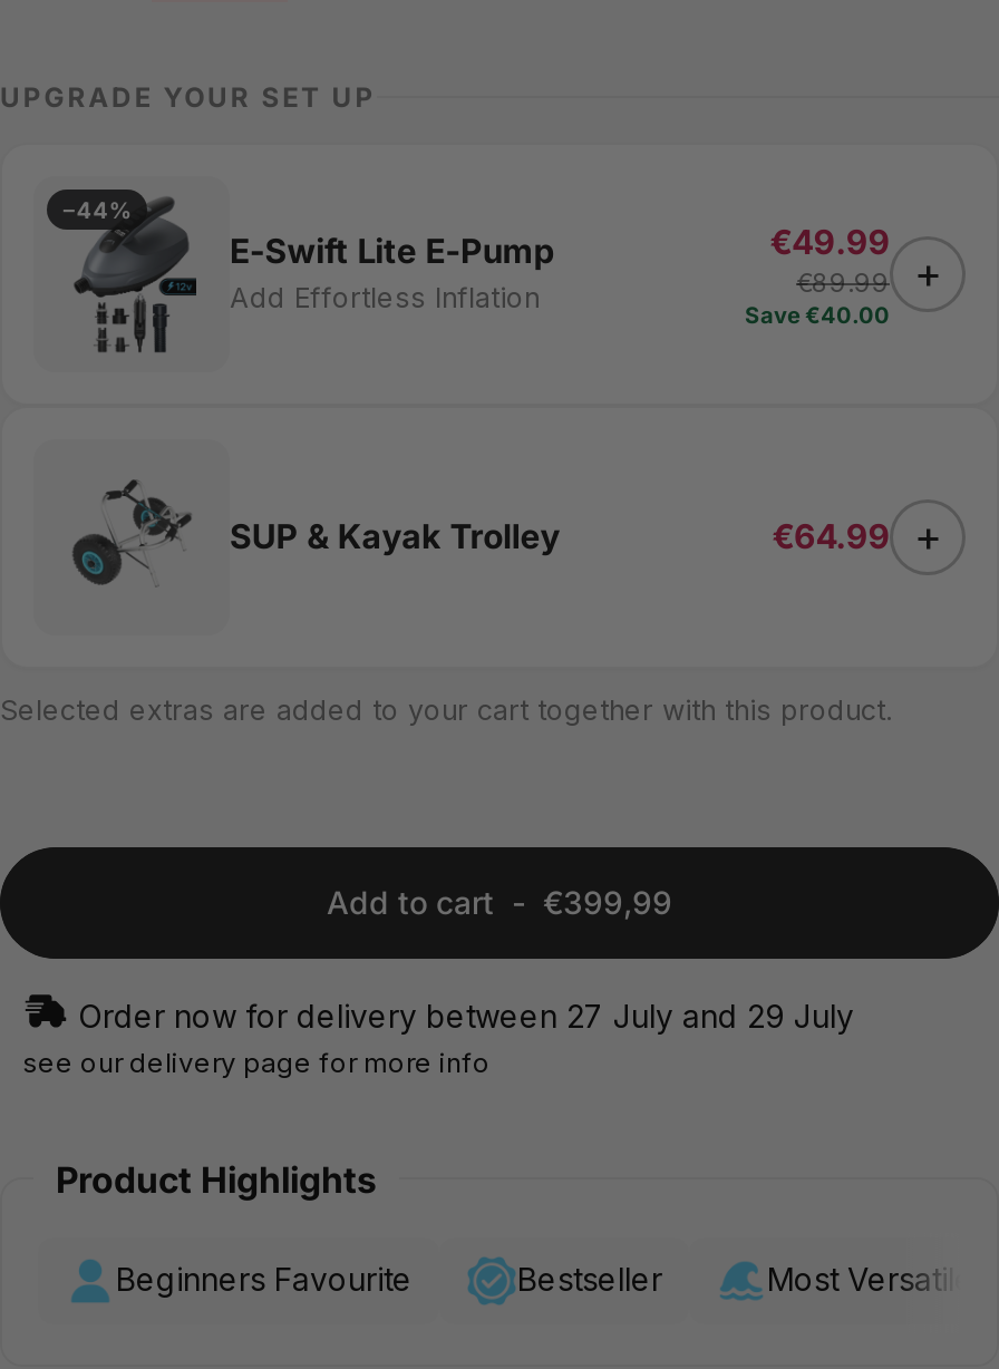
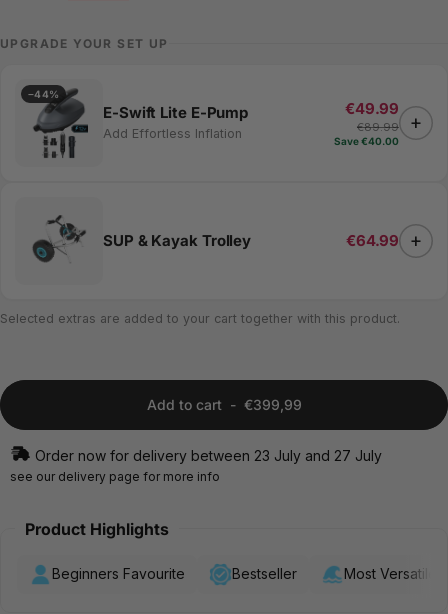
[69,997,854,1035] Order now for delivery between 27 July and 29 July -> [31,447,382,464] Order now for delivery between 23 July and 27 July

